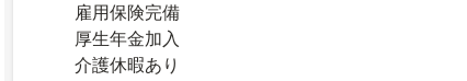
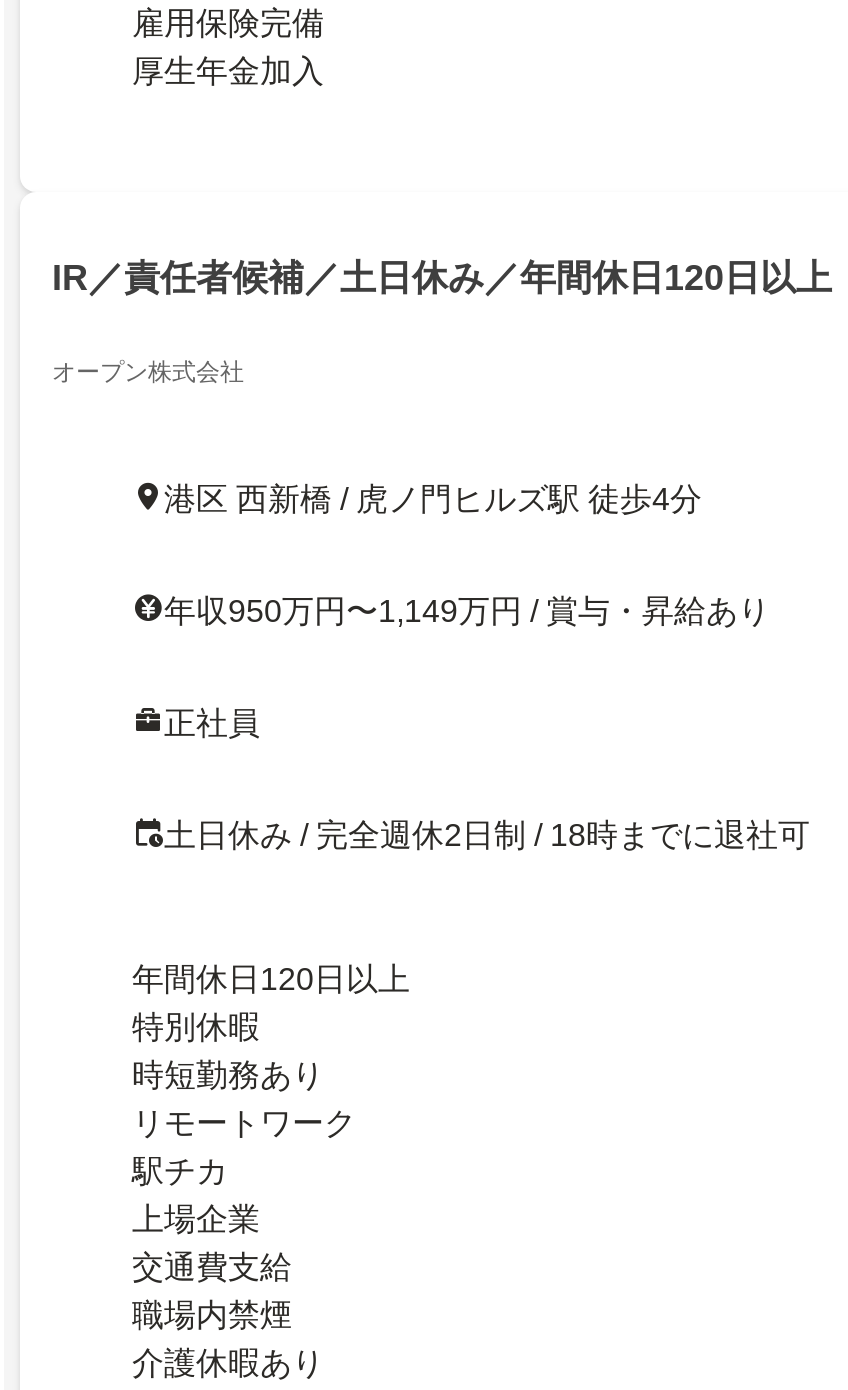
none -> [52,259,832,386] IR／責任者候補／土日休み／年間休日120日以上 | オープン株式会社
none -> [132,962,410,1332] 年間休日120日以上 | 特別休暇 | 時短勤務あり | リモートワーク | 駅チカ | 上場企業 | 交通費支給 | 職場内禁煙
none -> [164,482,810,852] 港区 西新橋 / 虎ノ門ヒルズ駅 徒歩4分 | 年収950万円〜1,149万円 / 賞与・昇給あり | 正社員 | 土日休み / 完全週休2日制 / 18時までに退社可

